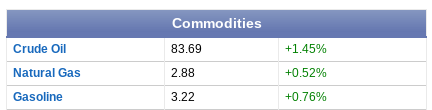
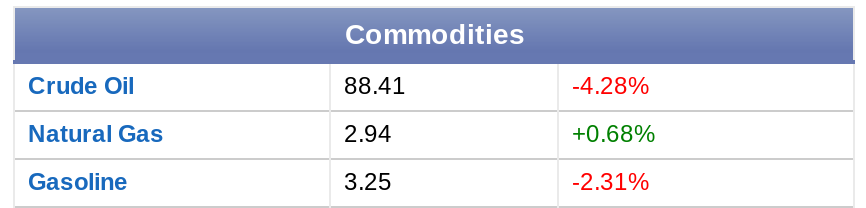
[171,42,202,56] 83.69 -> [344,73,406,101] 88.41
[285,42,327,56] +1.45% -> [572,73,650,101] -4.28%
[171,66,195,80] 2.88 -> [344,121,392,149] 2.94
[285,66,327,80] +0.52% -> [572,121,656,149] +0.68%
[171,90,195,104] 3.22 -> [344,169,392,197] 3.25
[285,90,327,104] +0.76% -> [572,169,650,197] -2.31%

